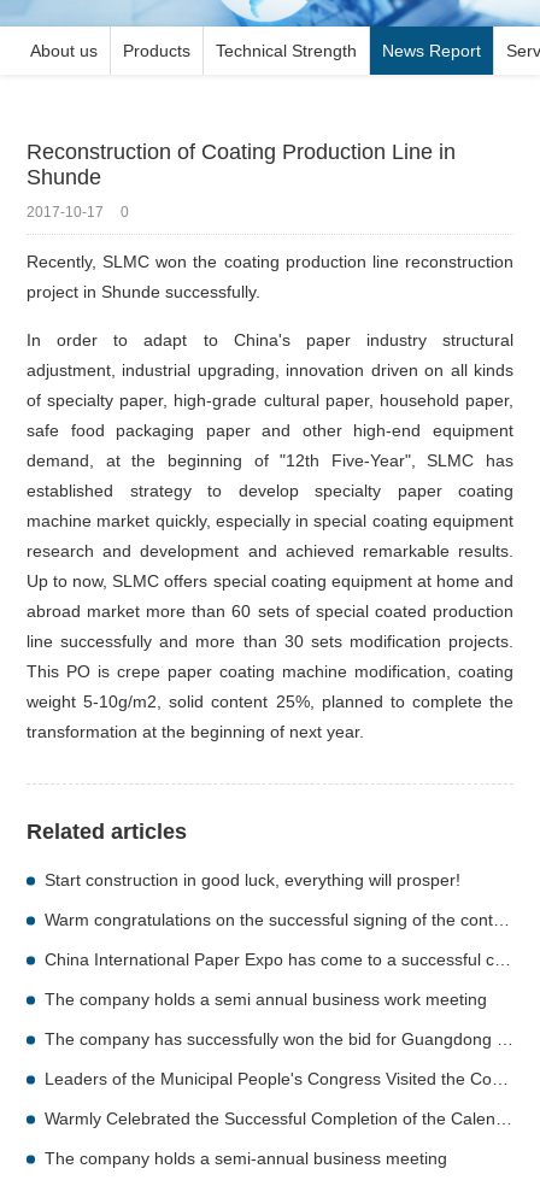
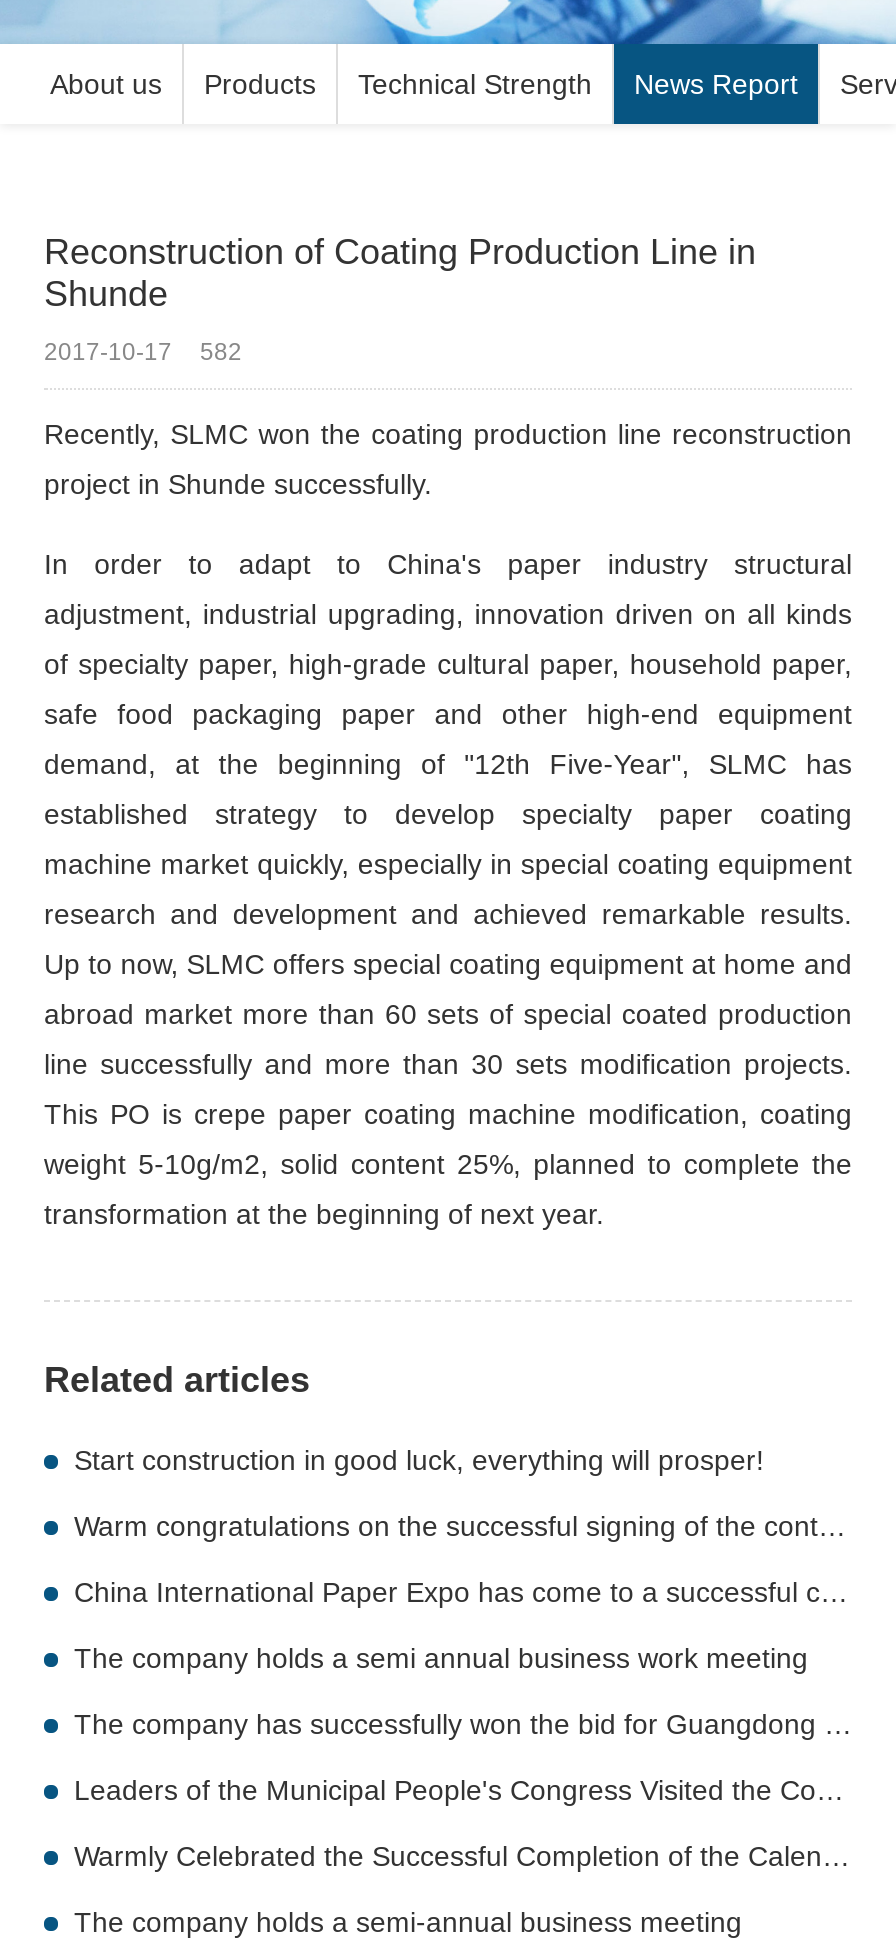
[27,204,129,221] 2017-10-17 0 -> [44,338,242,366] 2017-10-17 582

